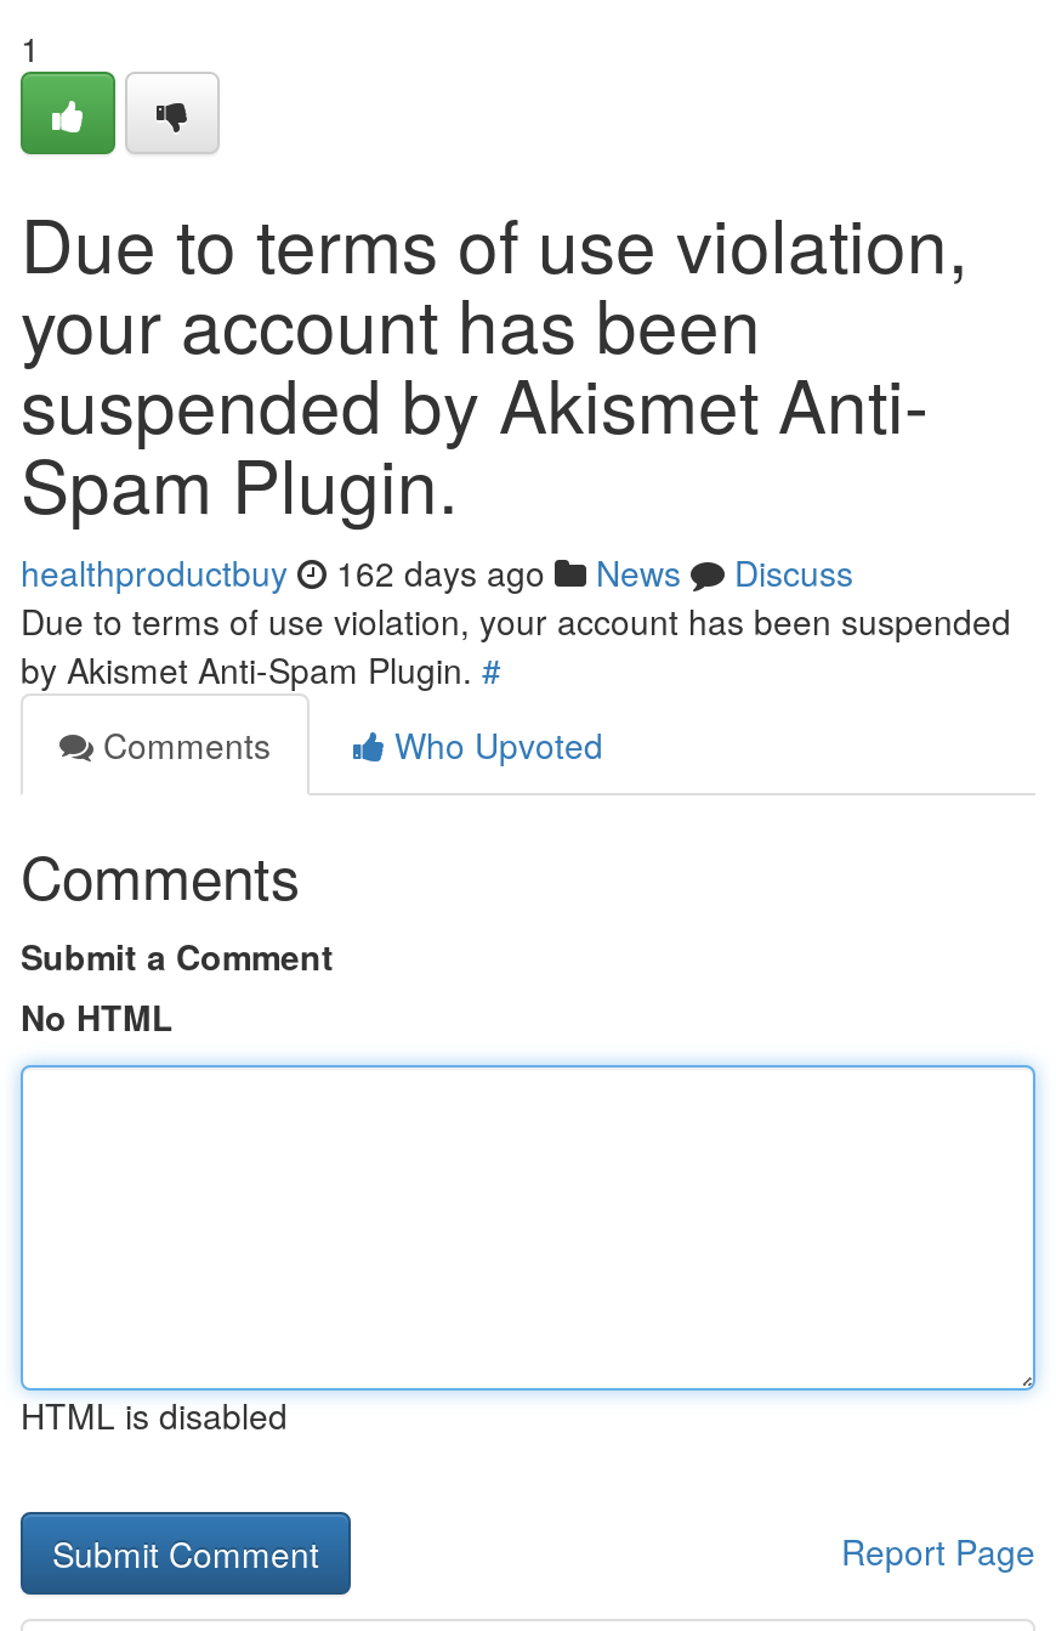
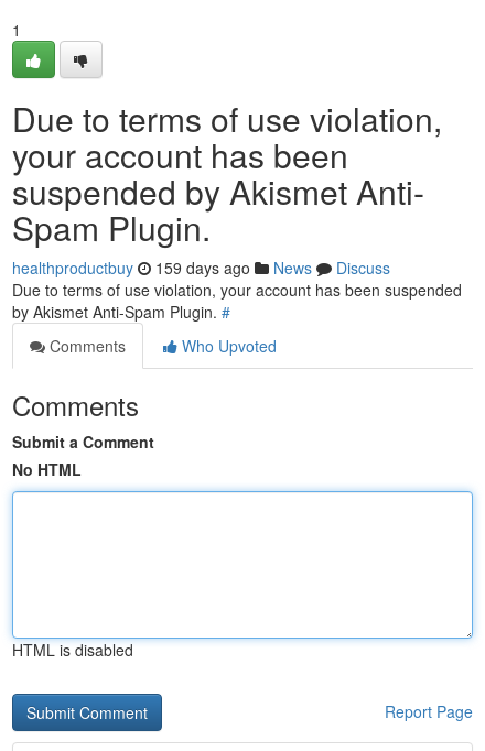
[21,548,853,596] healthproductbuy 162 days ago News Discuss -> [12,257,390,279] healthproductbuy 159 days ago News Discuss

